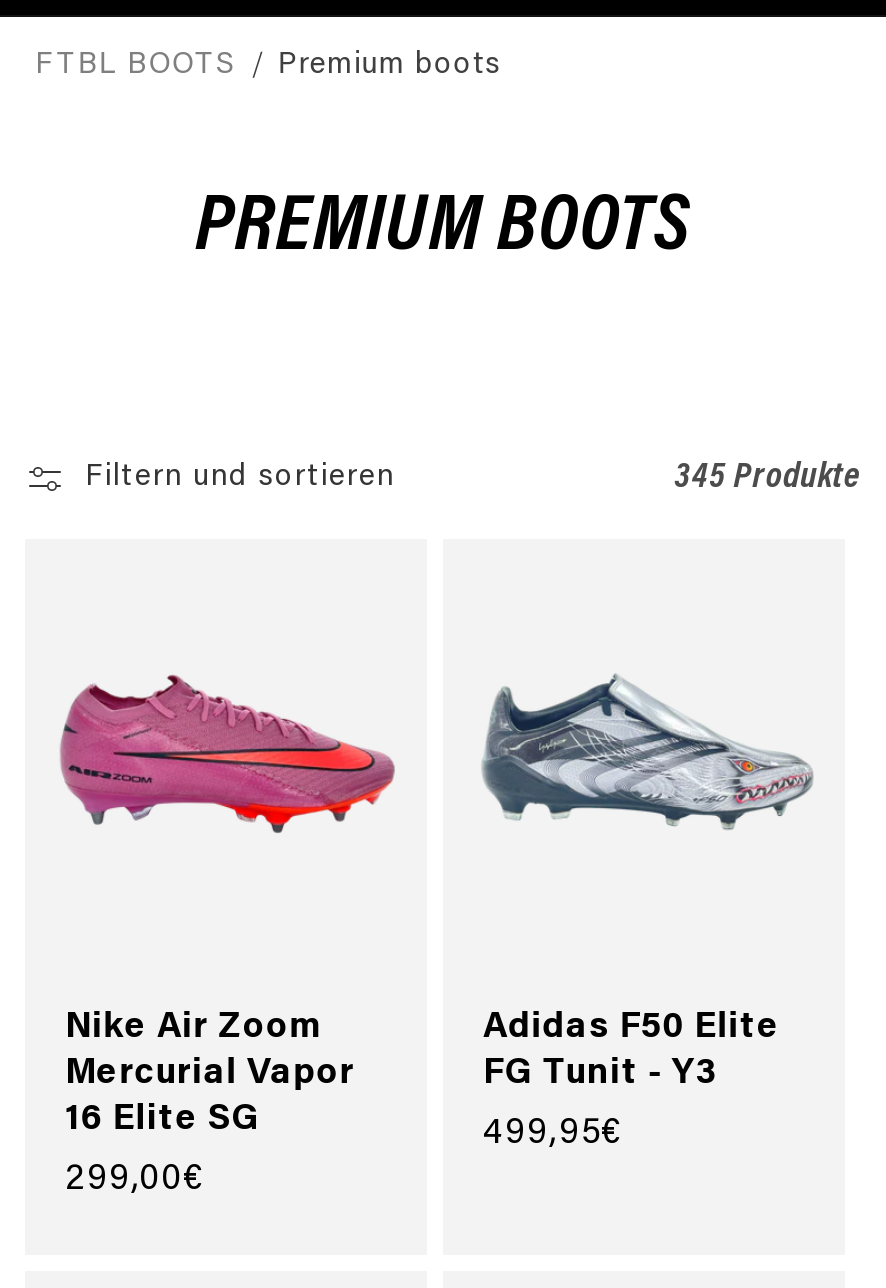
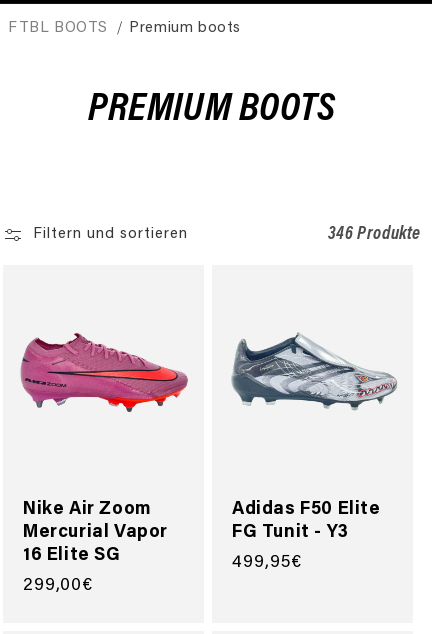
[675,460,861,496] 345 Produkte -> [328,225,421,243] 346 Produkte

